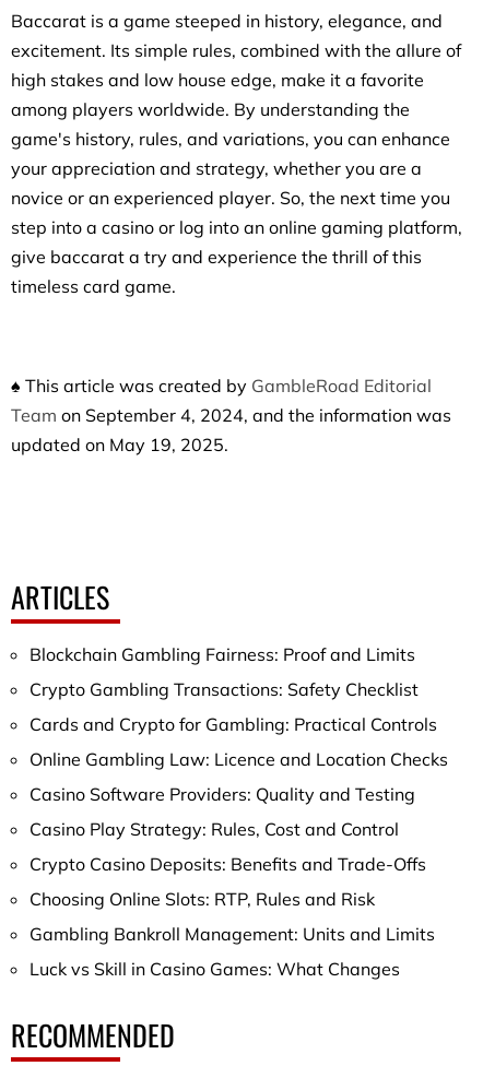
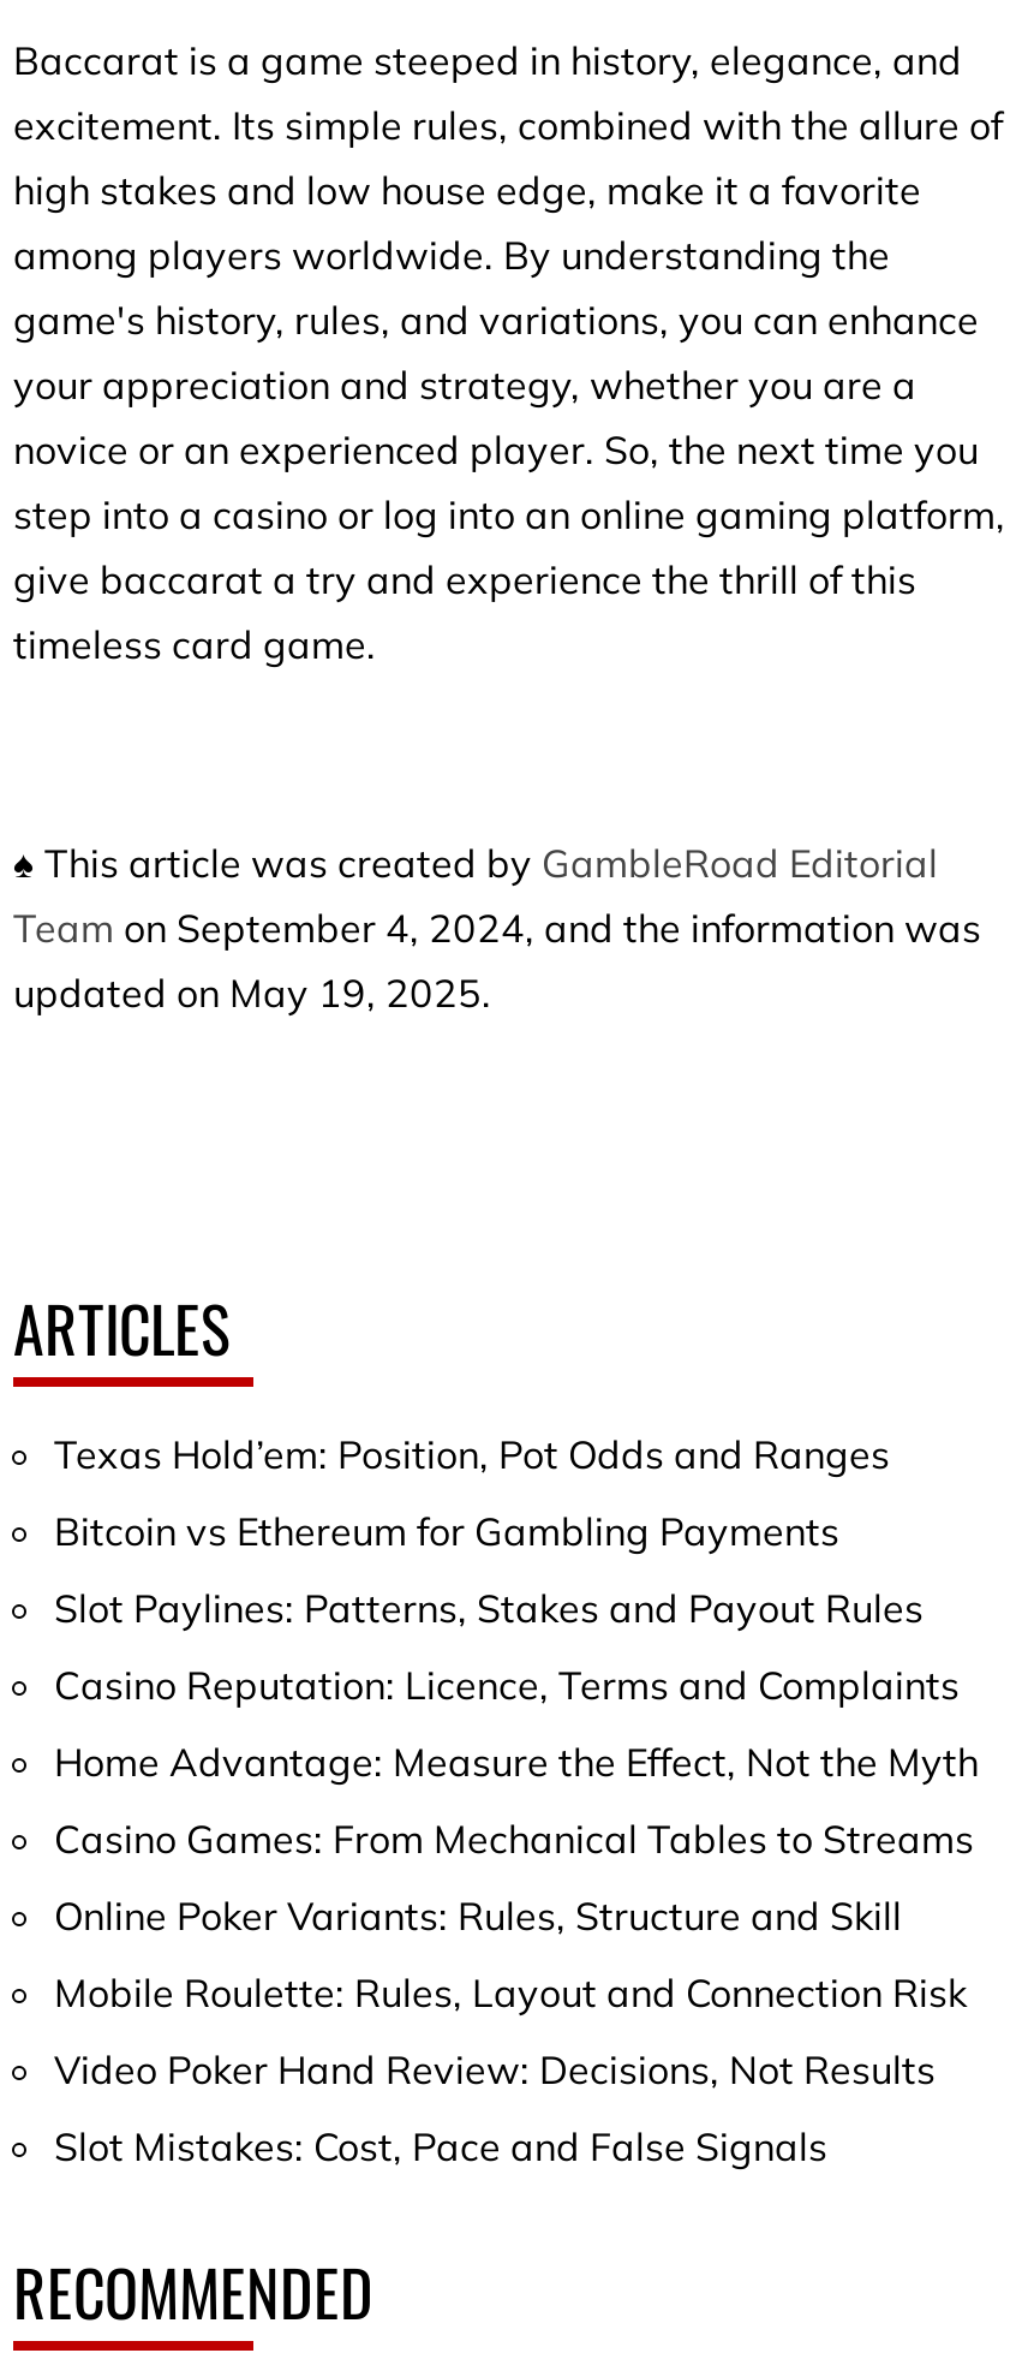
[30,643,415,665] Blockchain Gambling Fairness: Proof and Limits -> [54,1430,890,1478] Texas Hold’em: Position, Pot Odds and Ranges
[30,678,419,700] Crypto Gambling Transactions: Safety Checklist -> [54,1507,839,1555] Bitcoin vs Ethereum for Gambling Payments
[30,713,437,735] Cards and Crypto for Gambling: Practical Controls -> [54,1584,924,1632] Slot Paylines: Patterns, Stakes and Payout Rules
[30,748,448,770] Online Gambling Law: Licence and Location Checks -> [54,1661,960,1709] Casino Reputation: Licence, Terms and Complaints
[30,783,415,805] Casino Software Providers: Quality and Testing -> [54,1738,979,1786] Home Advantage: Measure the Effect, Not the Myth
[30,818,399,840] Casino Play Strategy: Rules, Cost and Control -> [54,1815,974,1863] Casino Games: From Mechanical Tables to Streams
[30,853,426,875] Crypto Casino Deposits: Benefits and Trade-Offs -> [54,1892,902,1940] Online Poker Variants: Rules, Structure and Skill
[30,888,375,910] Choosing Online Slots: RTP, Rules and Risk -> [54,1969,967,2017] Mobile Roulette: Rules, Layout and Connection Risk
[30,923,435,945] Gambling Bankroll Management: Units and Limits -> [54,2046,936,2094] Video Poker Hand Review: Decisions, Not Results
[30,958,400,980] Luck vs Skill in Casino Games: What Changes -> [54,2123,827,2171] Slot Mistakes: Cost, Pace and False Signals

